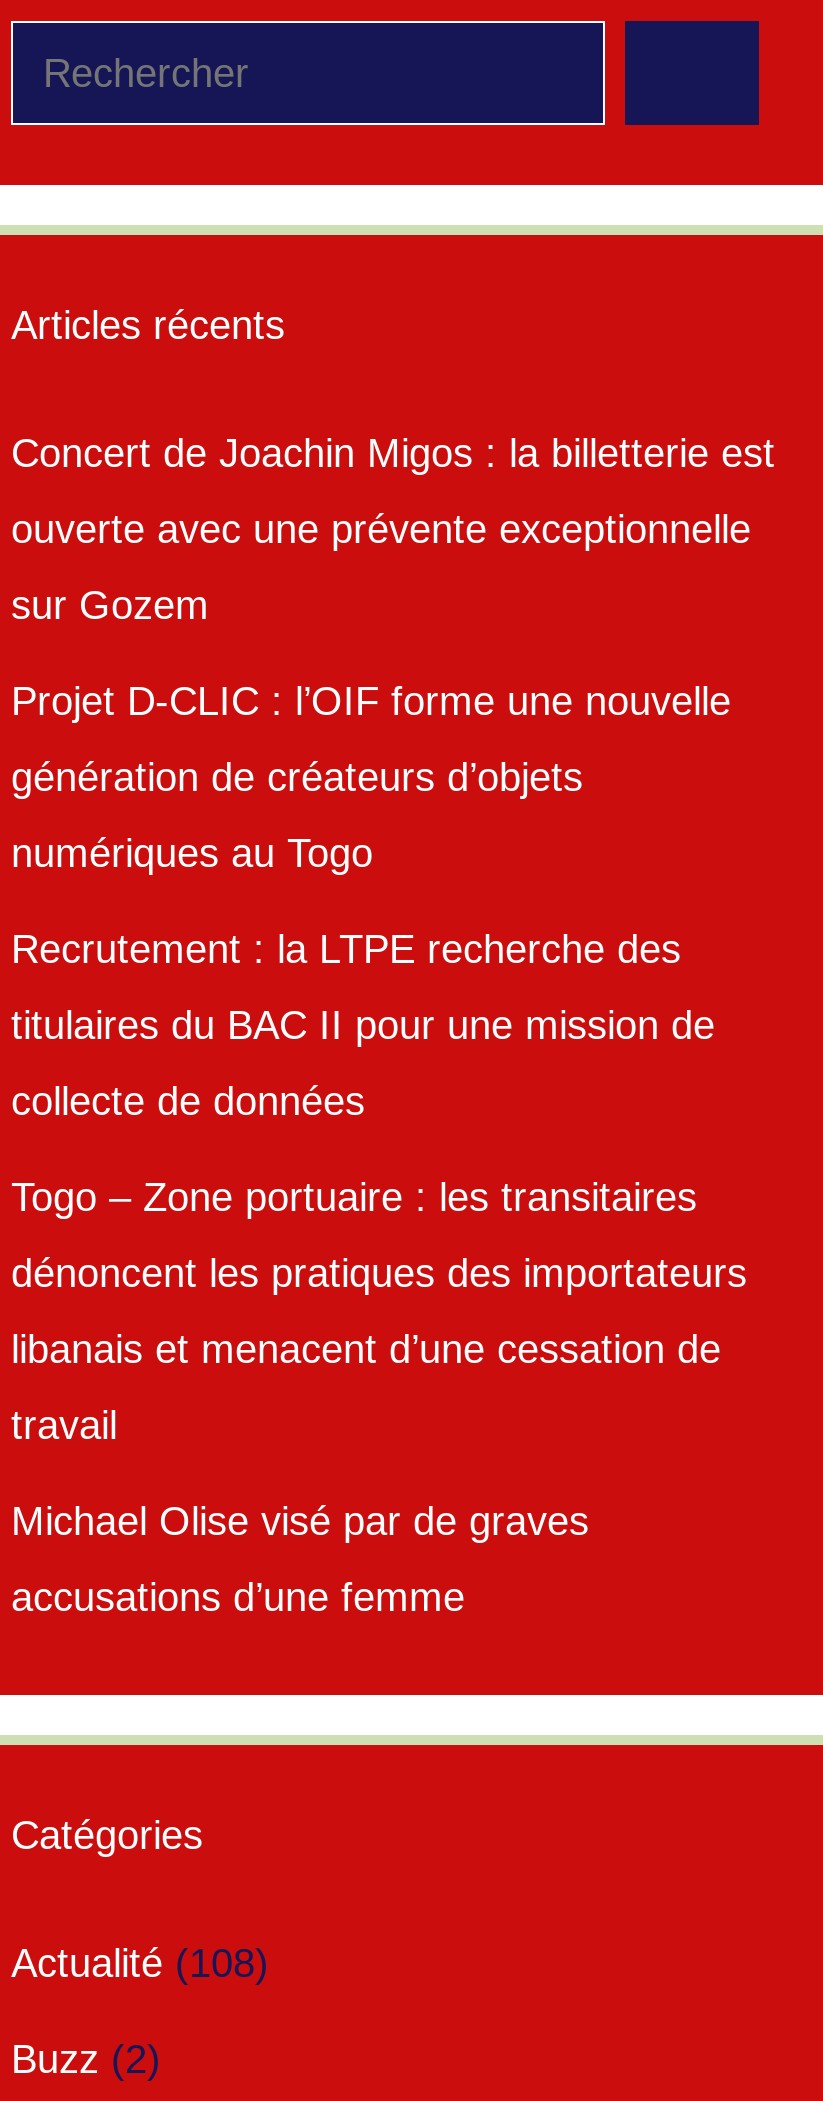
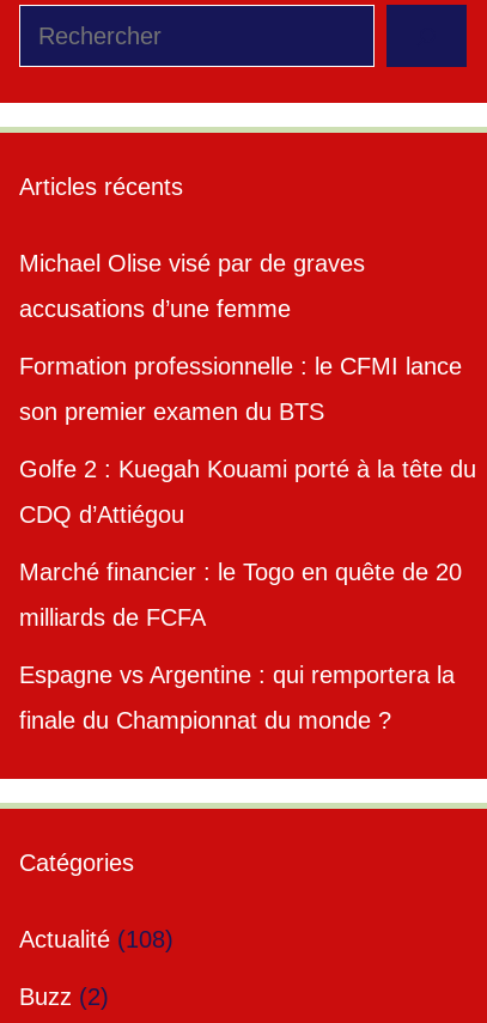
[11,430,775,1446] Concert de Joachin Migos : la billetterie est | ouverte avec une prévente exceptionnelle | sur Gozem | Projet D-CLIC : l’OIF forme une nouvelle | génération de créateurs d’objets | numériques au Togo | Recrutement : la LTPE recherche des | titulaires du BAC II pour une mission de | collecte de données | Togo – Zone portuaire : les transitaires | dénoncent les pratiques des importateurs | libanais et menacent d’une cessation de | travail -> none
moved [11,1498,589,1618] -> [19,251,365,322]: Michael Olise visé par de graves | accusations d’une femme
none -> [19,353,476,734] Formation professionnelle : le CFMI lance | son premier examen du BTS | Golfe 2 : Kuegah Kouami porté à la tête du | CDQ d’Attiégou | Marché financier : le Togo en quête de 20 | milliards de FCFA | Espagne vs Argentine : qui remportera la | finale du Championnat du monde ?

